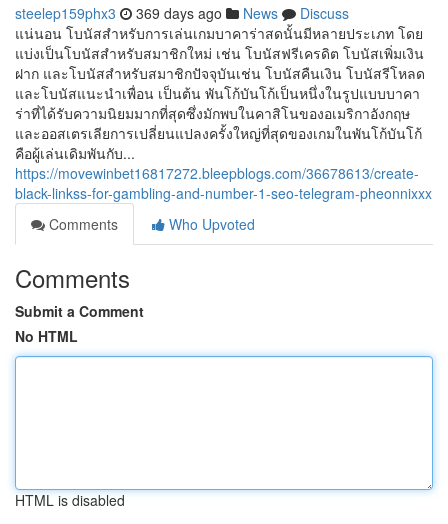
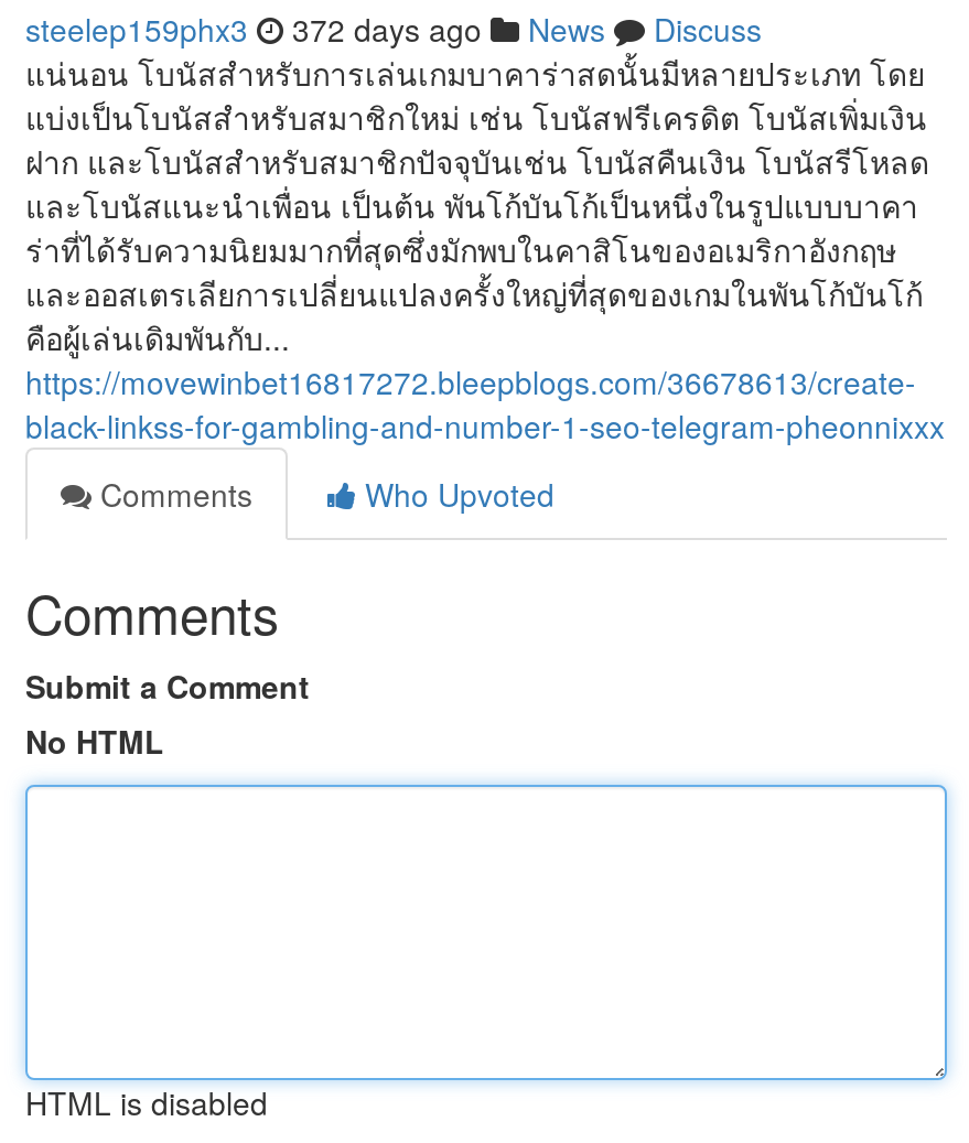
[15,3,349,23] steelep159phx3 369 days ago News Discuss -> [25,7,762,51] steelep159phx3 372 days ago News Discuss

